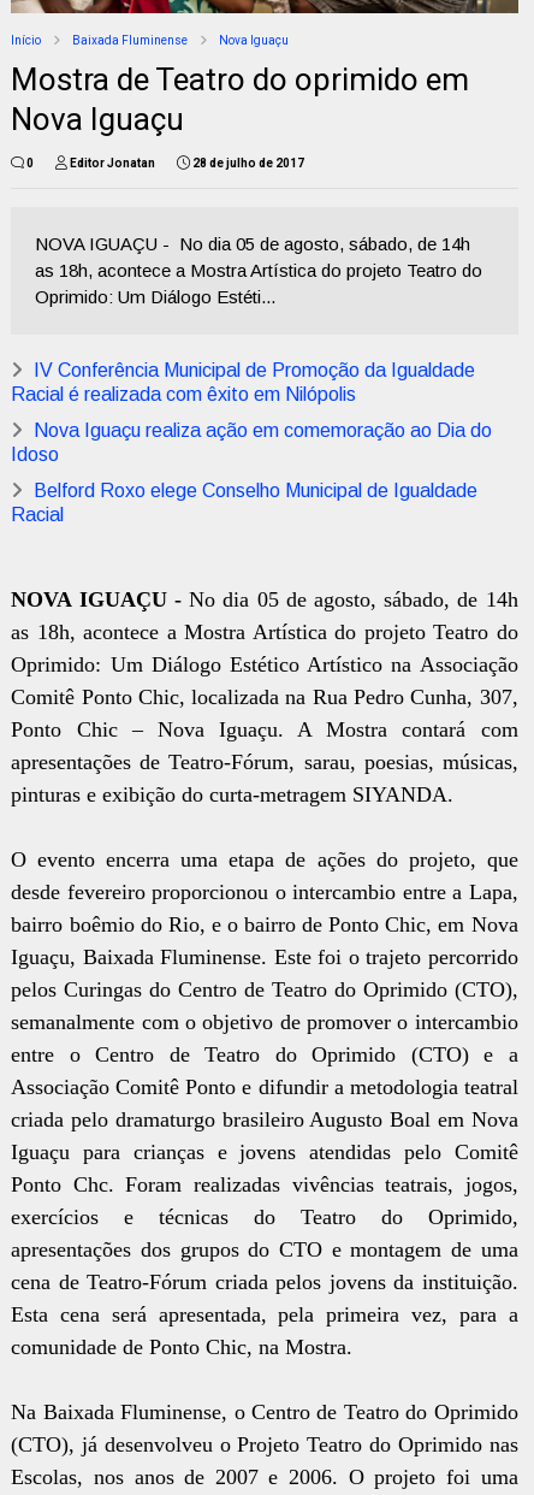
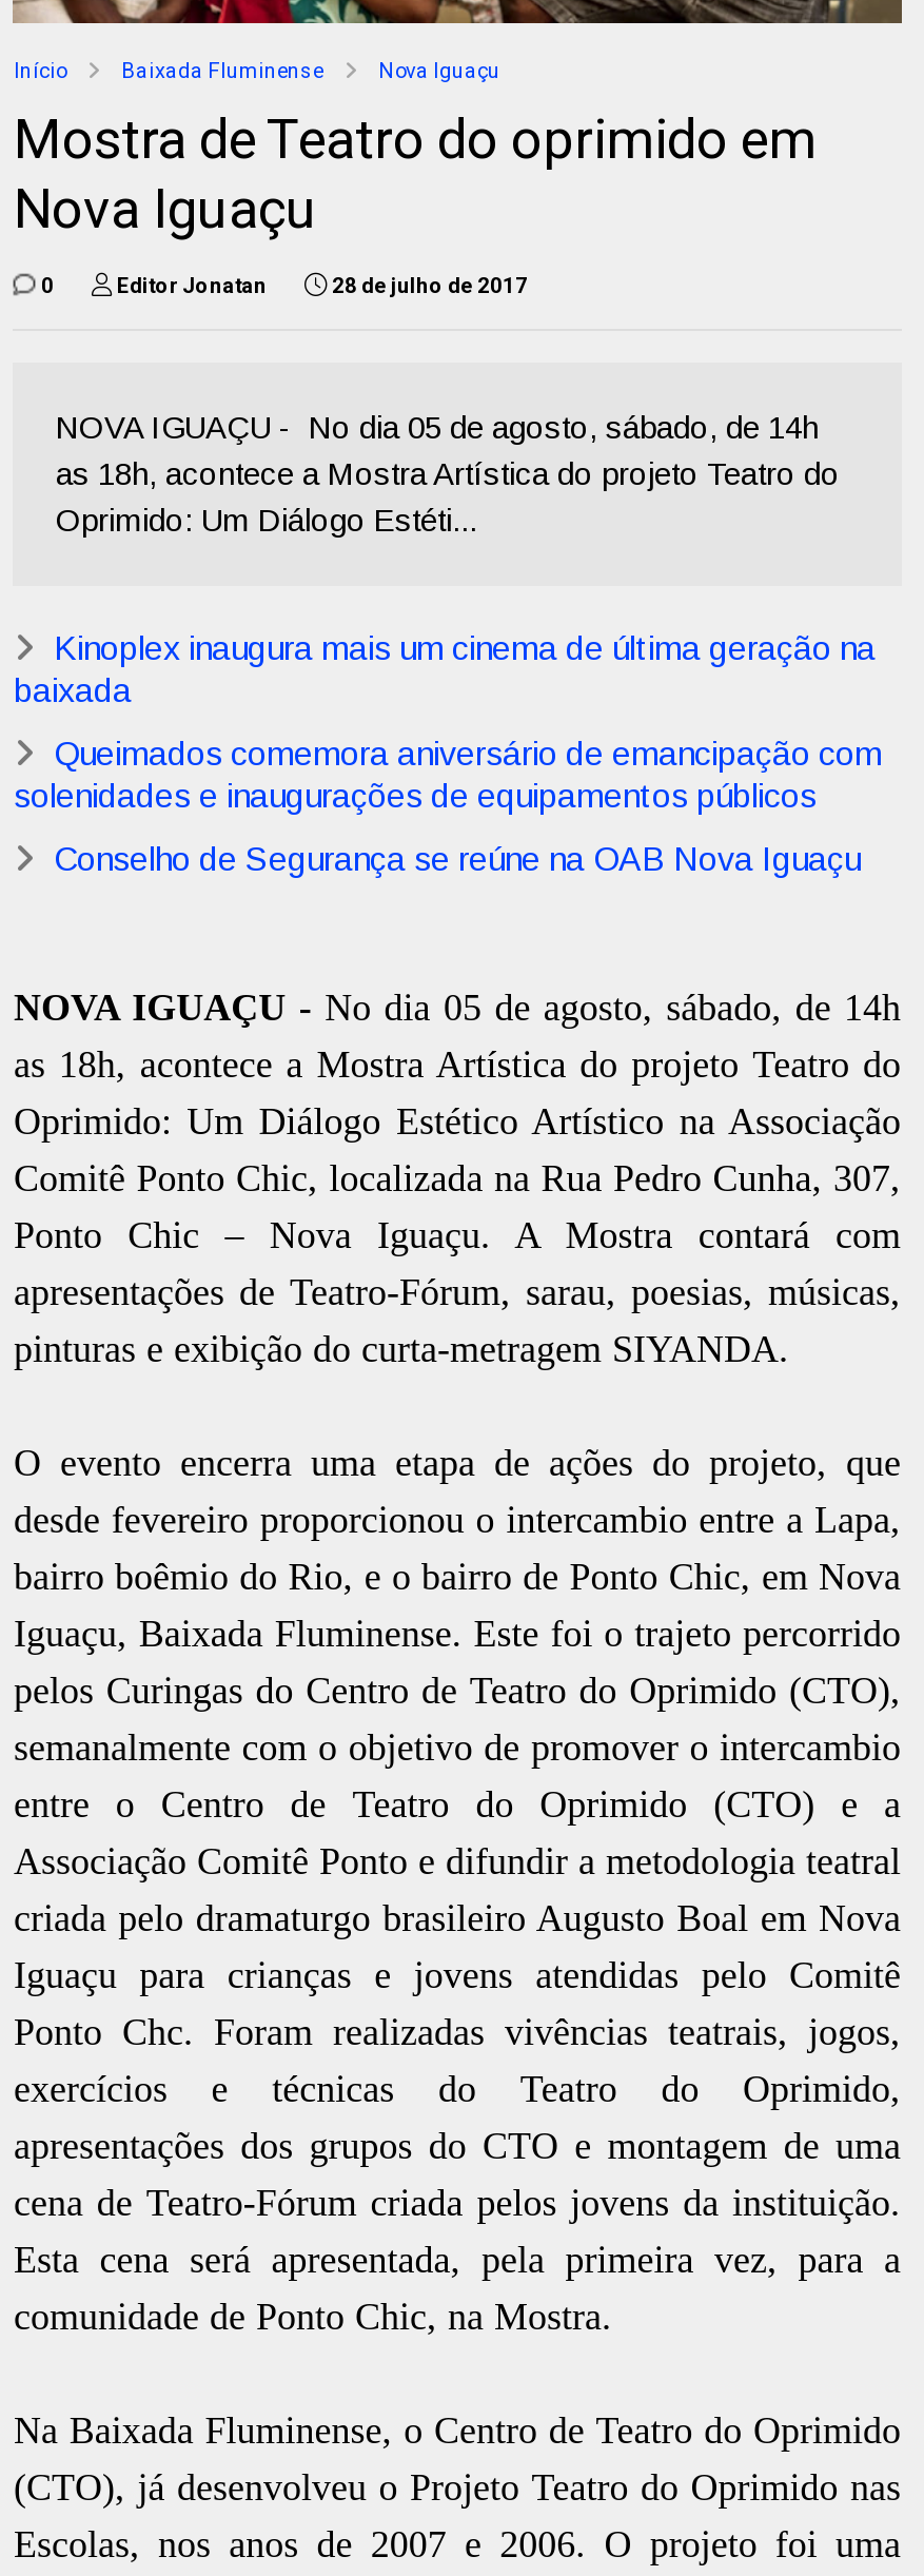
[11,360,476,404] IV Conferência Municipal de Promoção da Igualdade | Racial é realizada com êxito em Nilópolis -> [13,630,875,708] Kinoplex inaugura mais um cinema de última geração na | baixada
[11,420,492,465] Nova Iguaçu realiza ação em comemoração ao Dia do | Idoso -> [13,735,882,813] Queimados comemora aniversário de emancipação com | solenidades e inaugurações de equipamentos públicos
[11,480,478,525] Belford Roxo elege Conselho Municipal de Igualdade | Racial -> [54,841,861,877] Conselho de Segurança se reúne na OAB Nova Iguaçu

